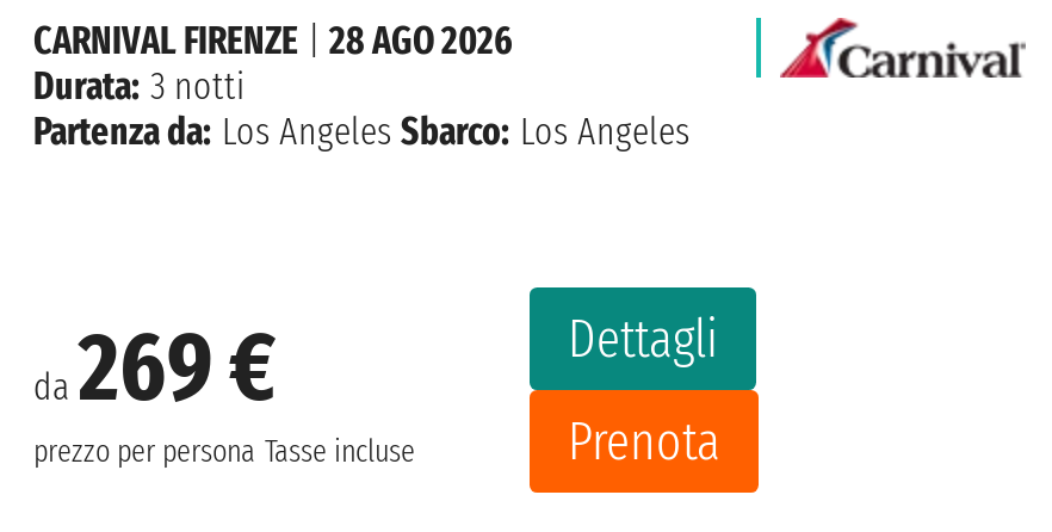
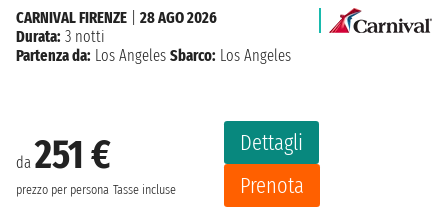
[33,311,277,426] da269 € -> [16,131,111,179] da251 €

